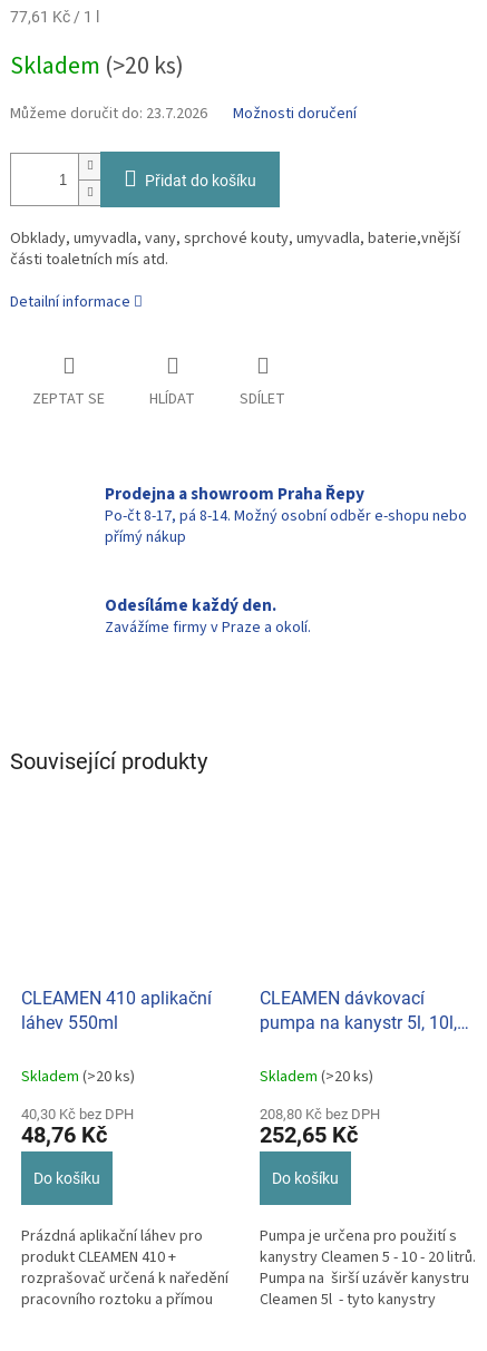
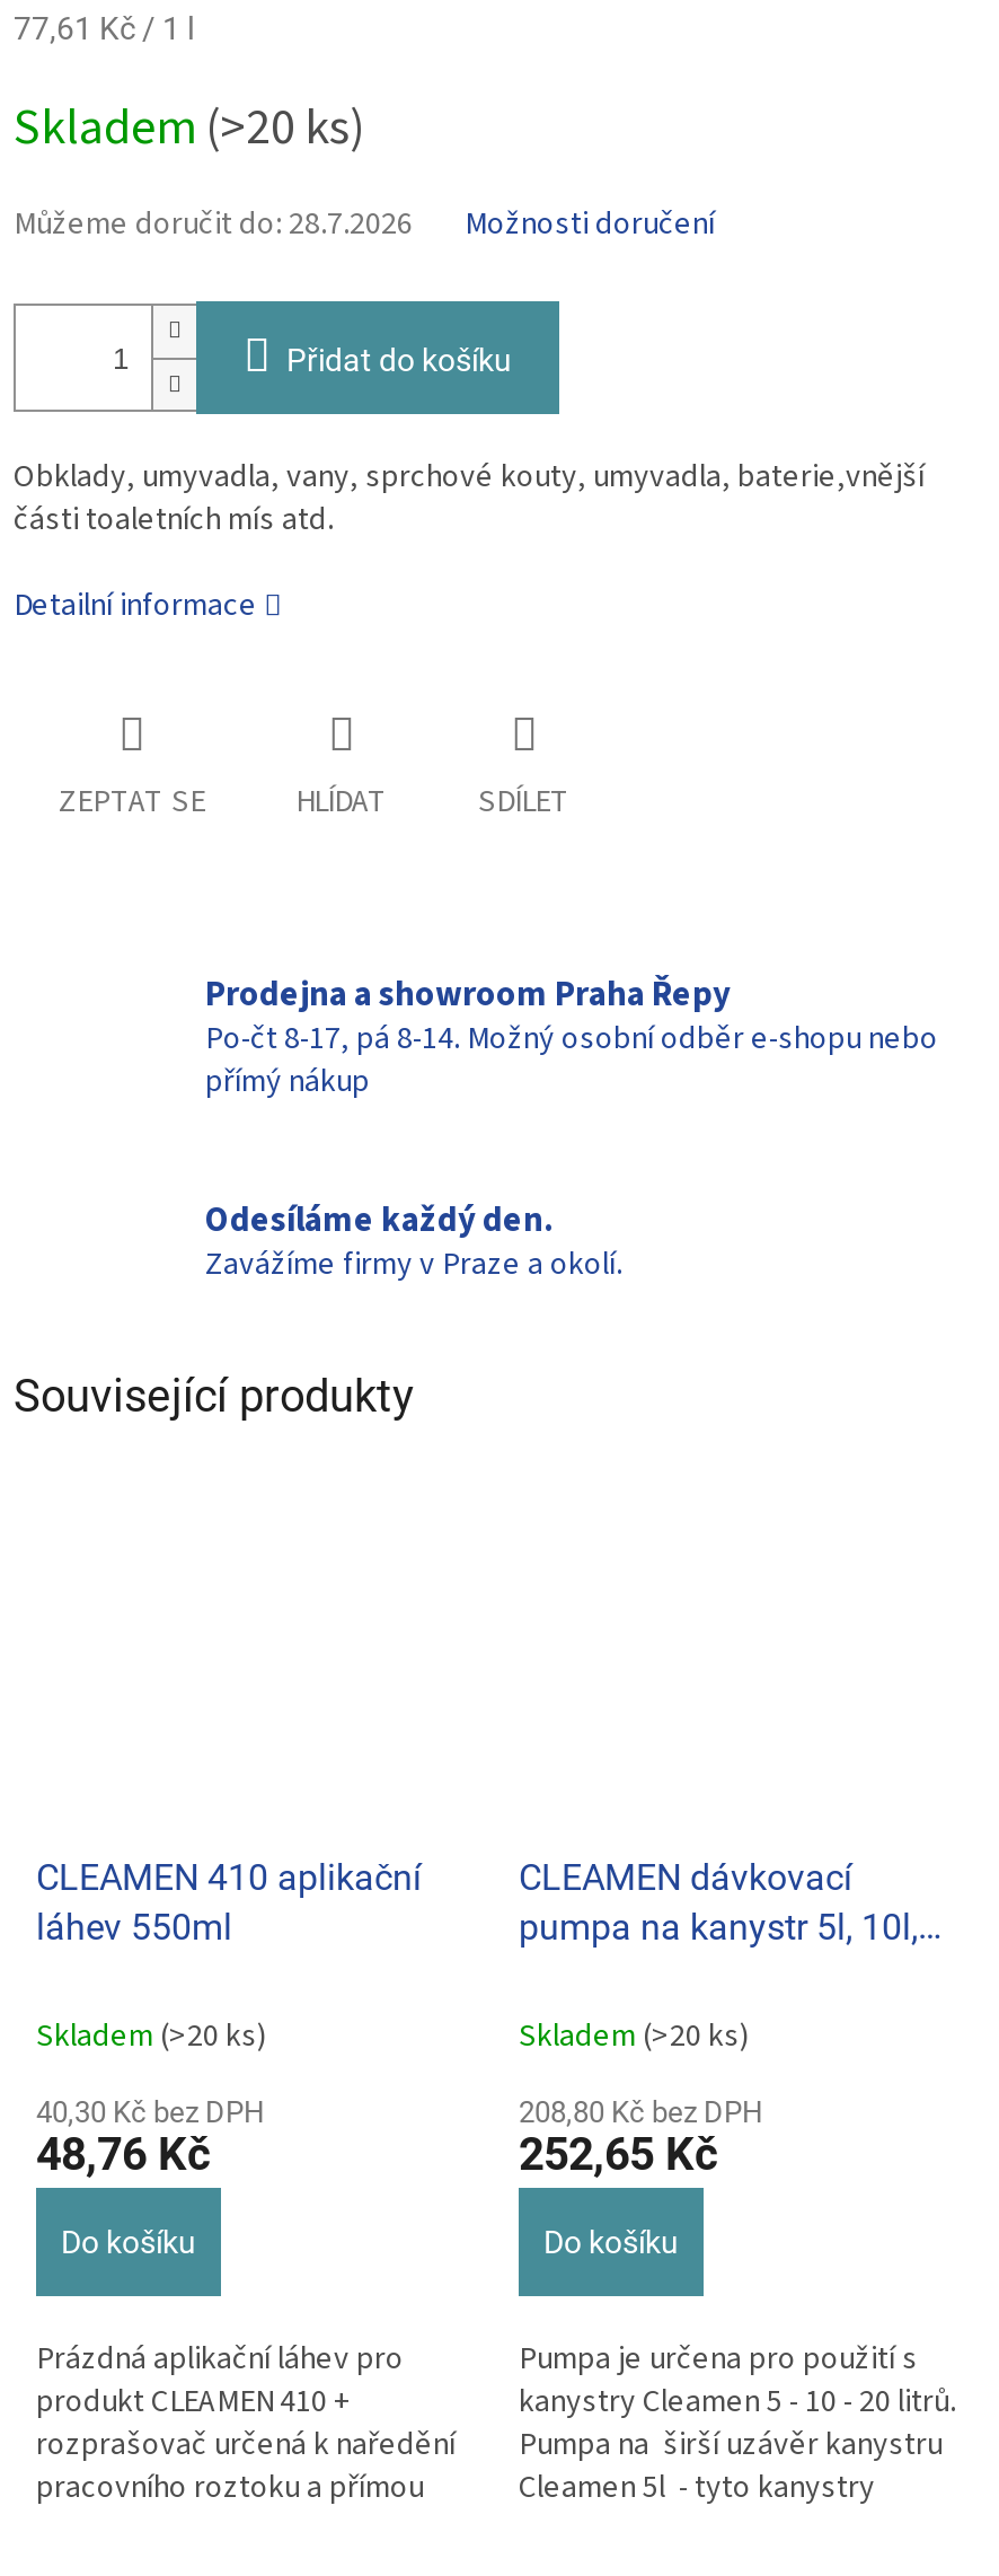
[10,103,207,125] Můžeme doručit do: 23.7.2026 -> [14,203,413,248] Můžeme doručit do: 28.7.2026

